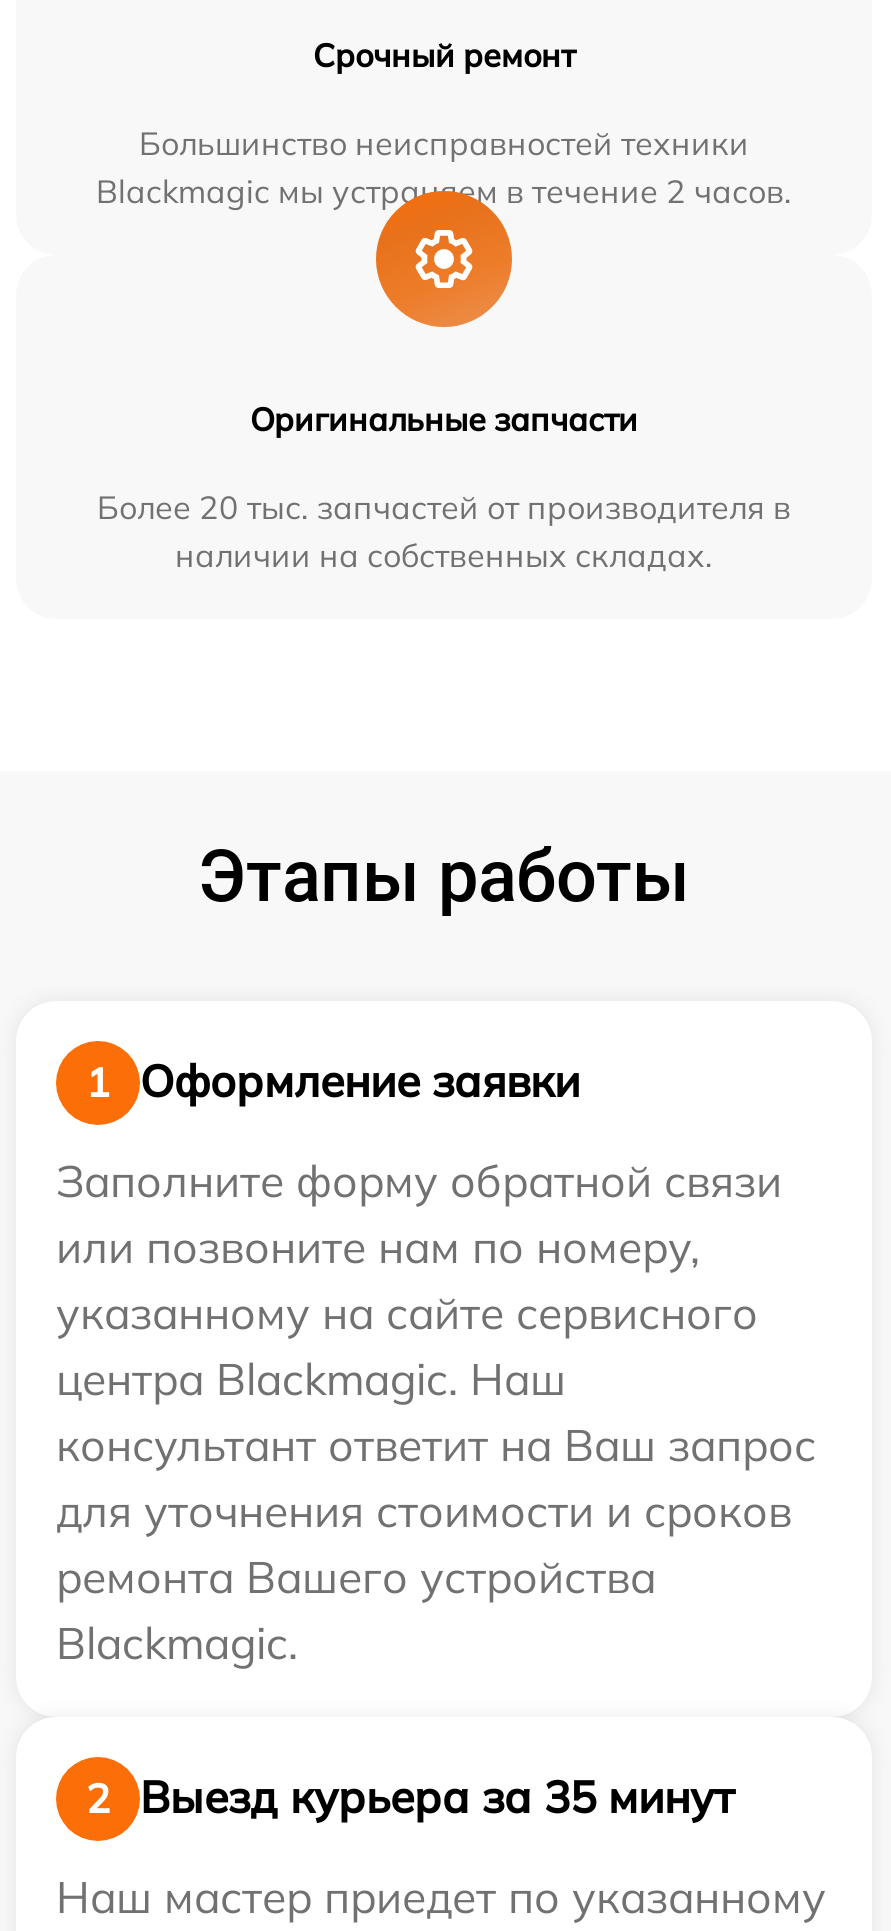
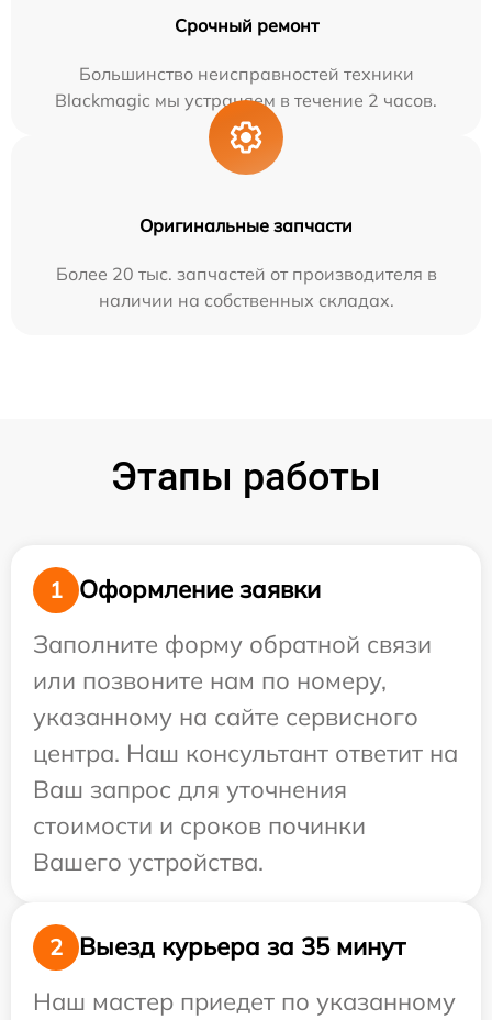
[56,1350,816,1670] центра Blackmagic. Наш | консультант ответит на Ваш запрос | для уточнения стоимости и сроков | ремонта Вашего устройства | Blackmagic. -> [33,737,458,877] центра. Наш консультант ответит на | Ваш запрос для уточнения | стоимости и сроков починки | Вашего устройства.

